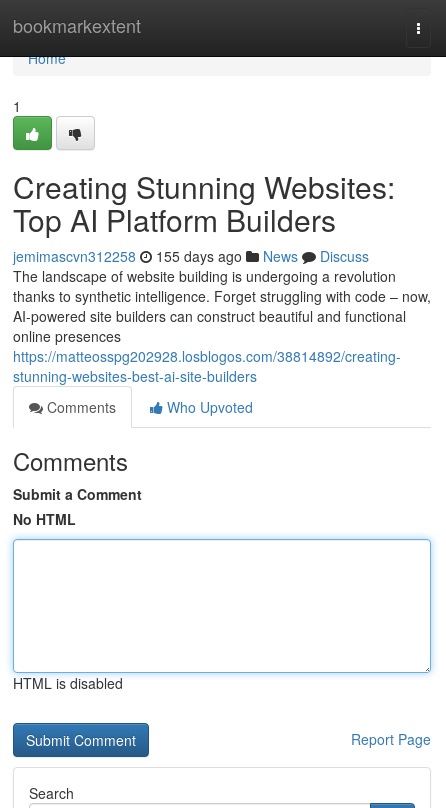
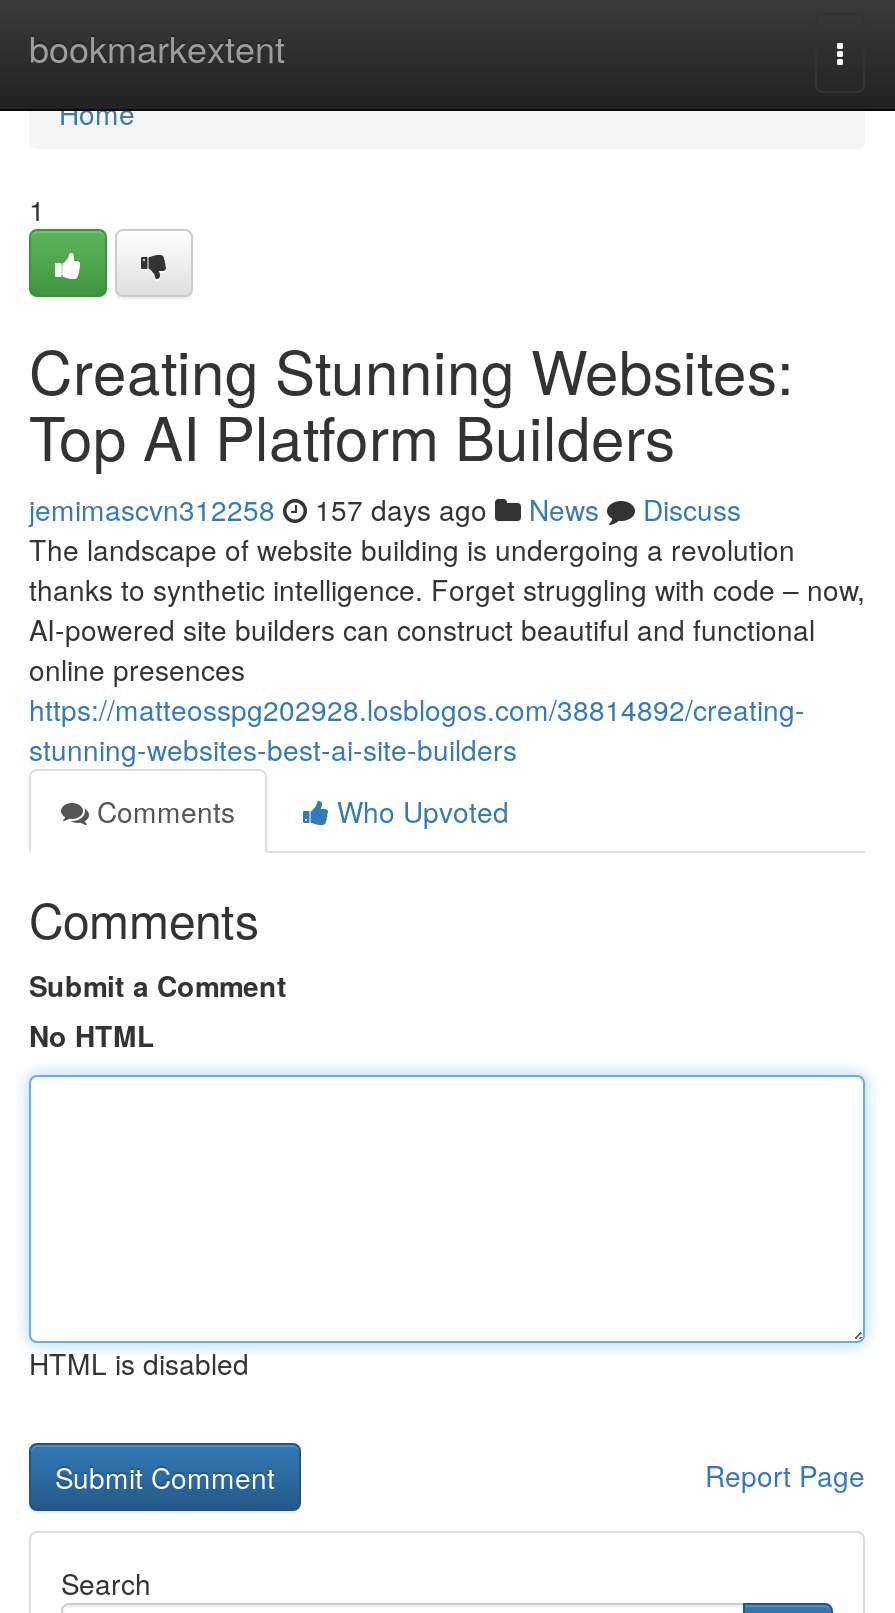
[13,246,369,266] jemimascvn312258 155 days ago News Discuss -> [29,489,741,529] jemimascvn312258 157 days ago News Discuss

